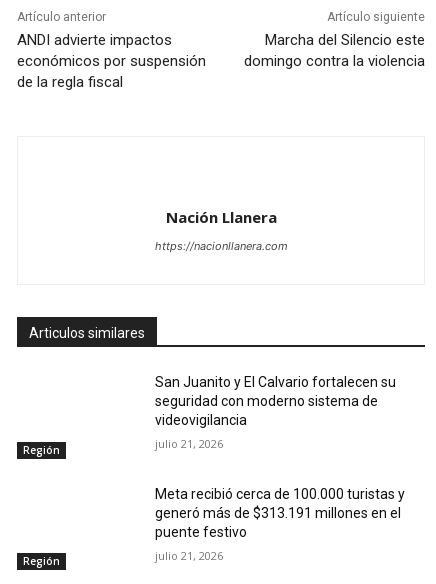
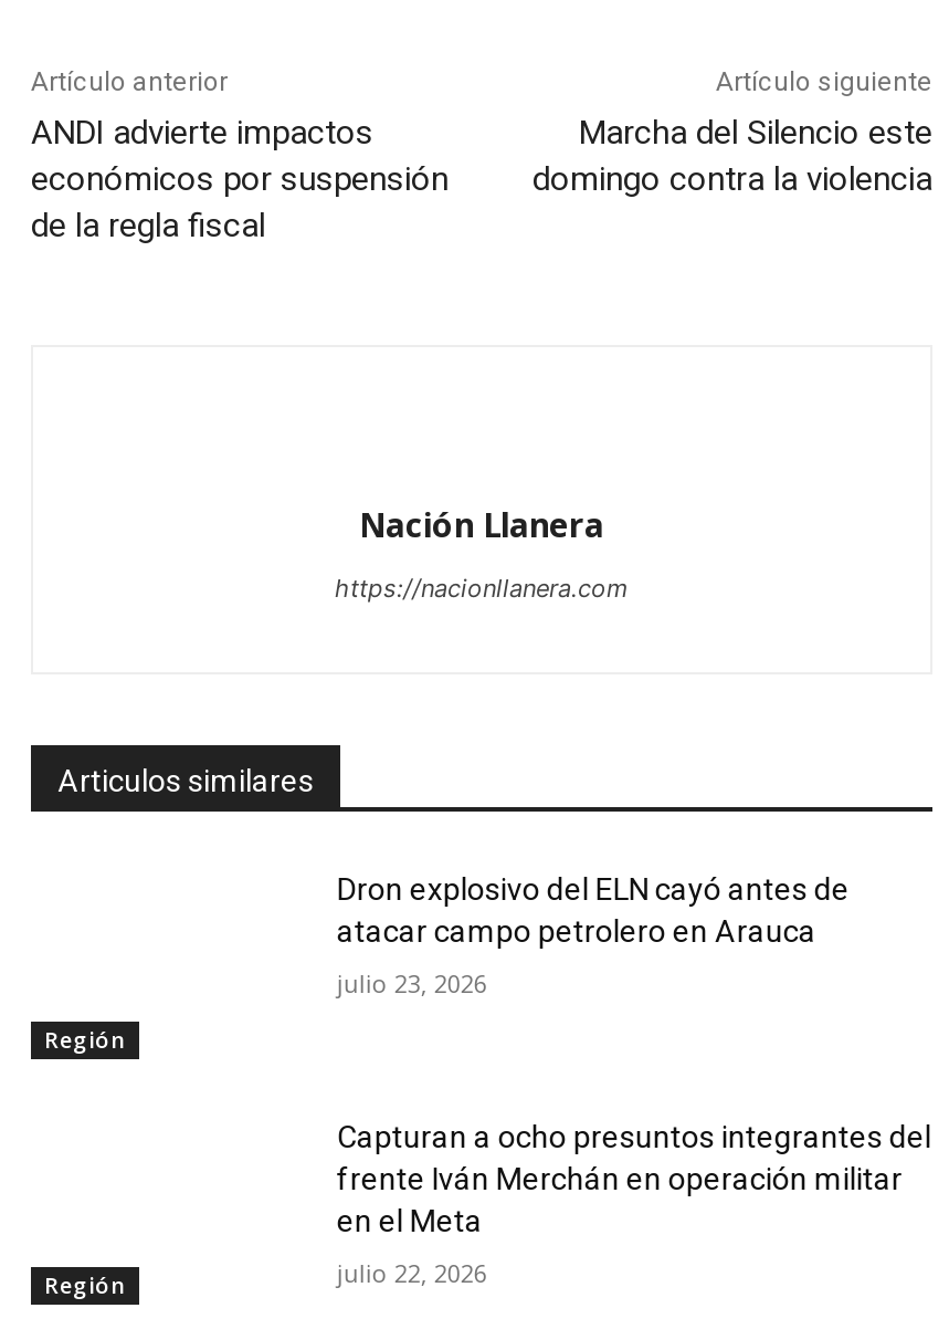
[155,374,396,428] San Juanito y El Calvario fortalecen su | seguridad con moderno sistema de | videovigilancia -> [337,871,849,949] Dron explosivo del ELN cayó antes de | atacar campo petrolero en Arauca
[155,436,223,451] julio 21, 2026 -> [337,967,487,1000] julio 23, 2026
[155,486,405,540] Meta recibió cerca de 100.000 turistas y | generó más de $313.191 millones en el | puente festivo -> [337,1118,931,1238] Capturan a ocho presuntos integrantes del | frente Iván Merchán en operación militar | en el Meta
[155,548,223,563] julio 21, 2026 -> [337,1256,487,1289] julio 22, 2026

